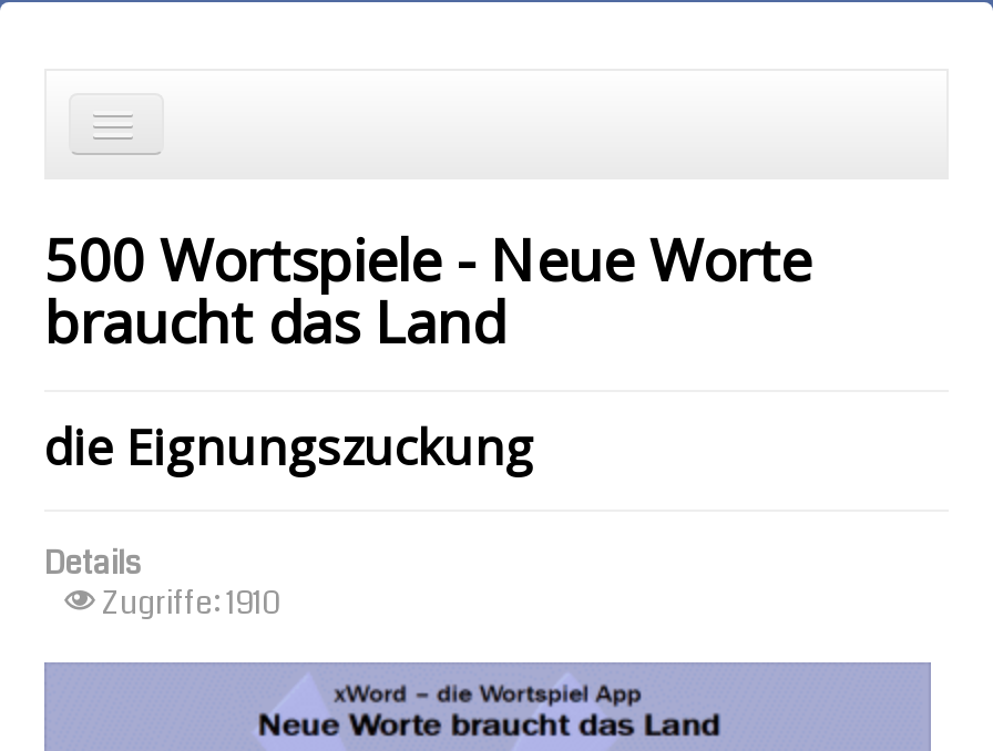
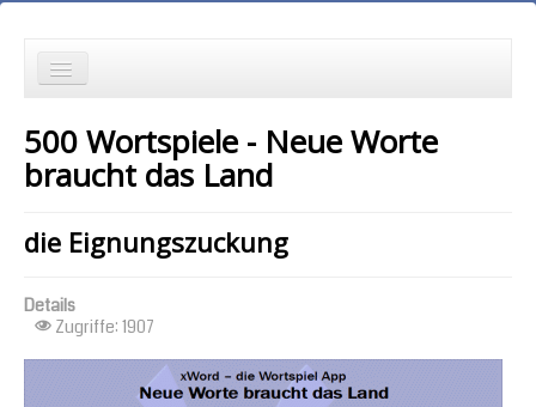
[102,580,279,625] Zugriffe: 1910 -> [55,315,154,339] Zugriffe: 1907

